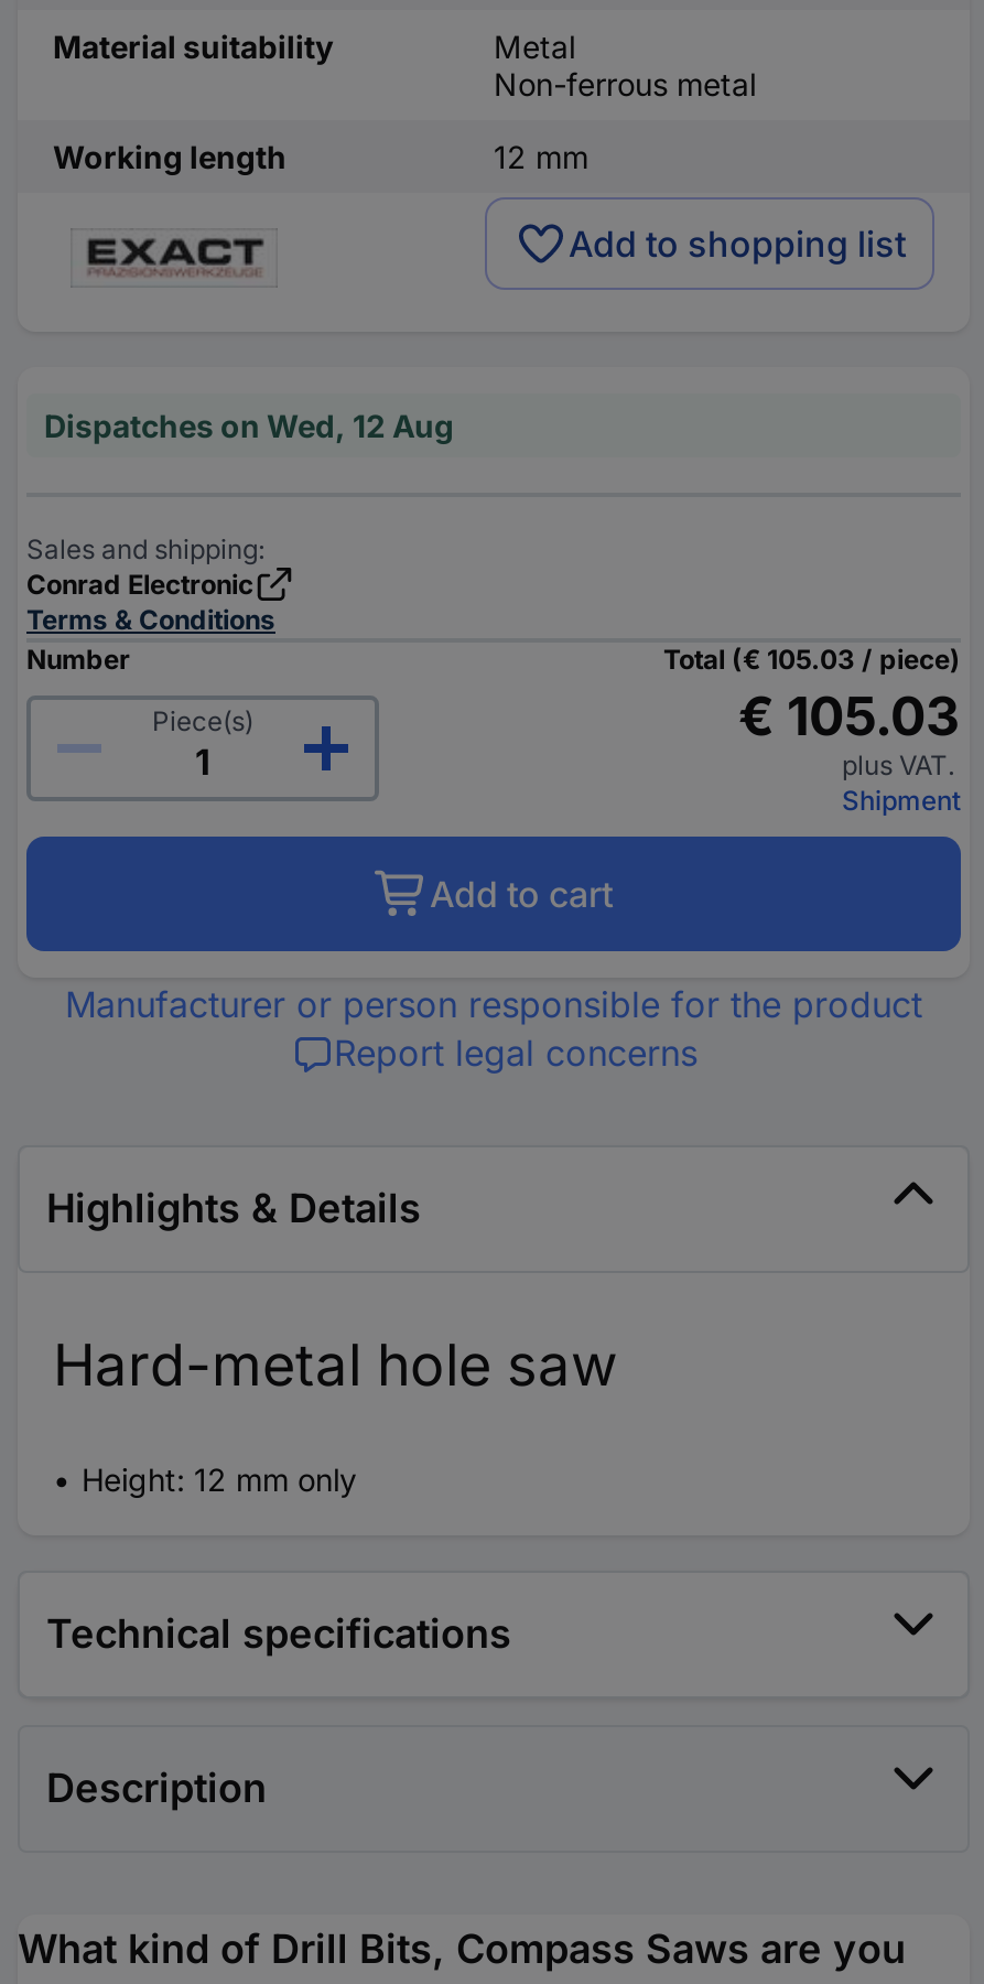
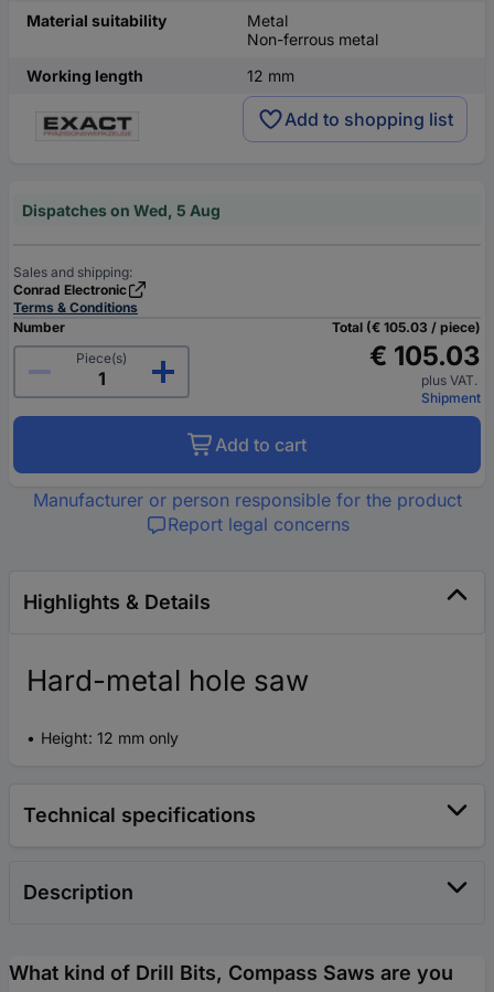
[44,406,454,444] Dispatches on Wed, 12 Aug -> [22,200,221,219] Dispatches on Wed, 5 Aug

